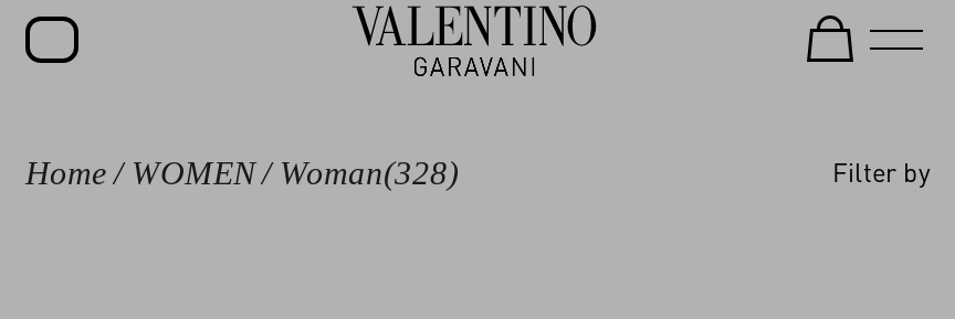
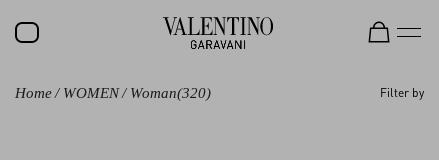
[25,156,459,191] Home / WOMEN / Woman(328) -> [15,85,211,101] Home / WOMEN / Woman(320)

